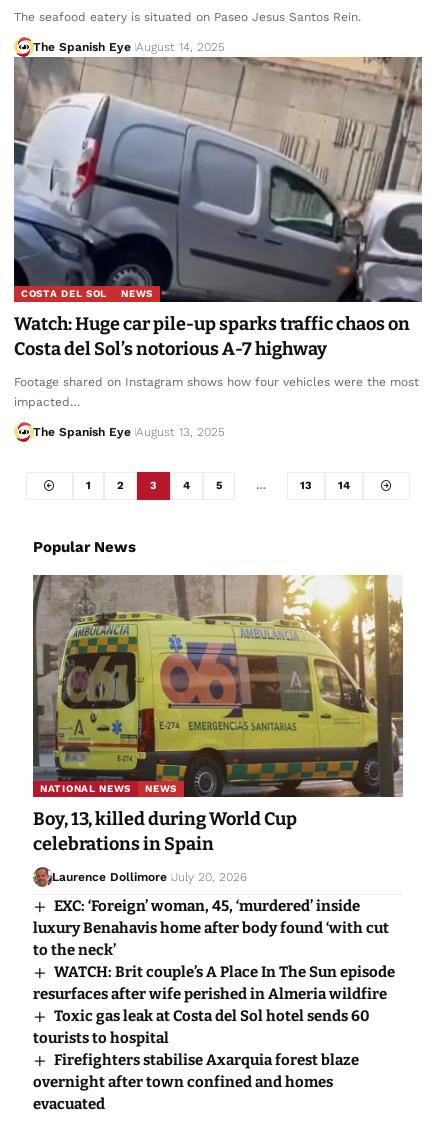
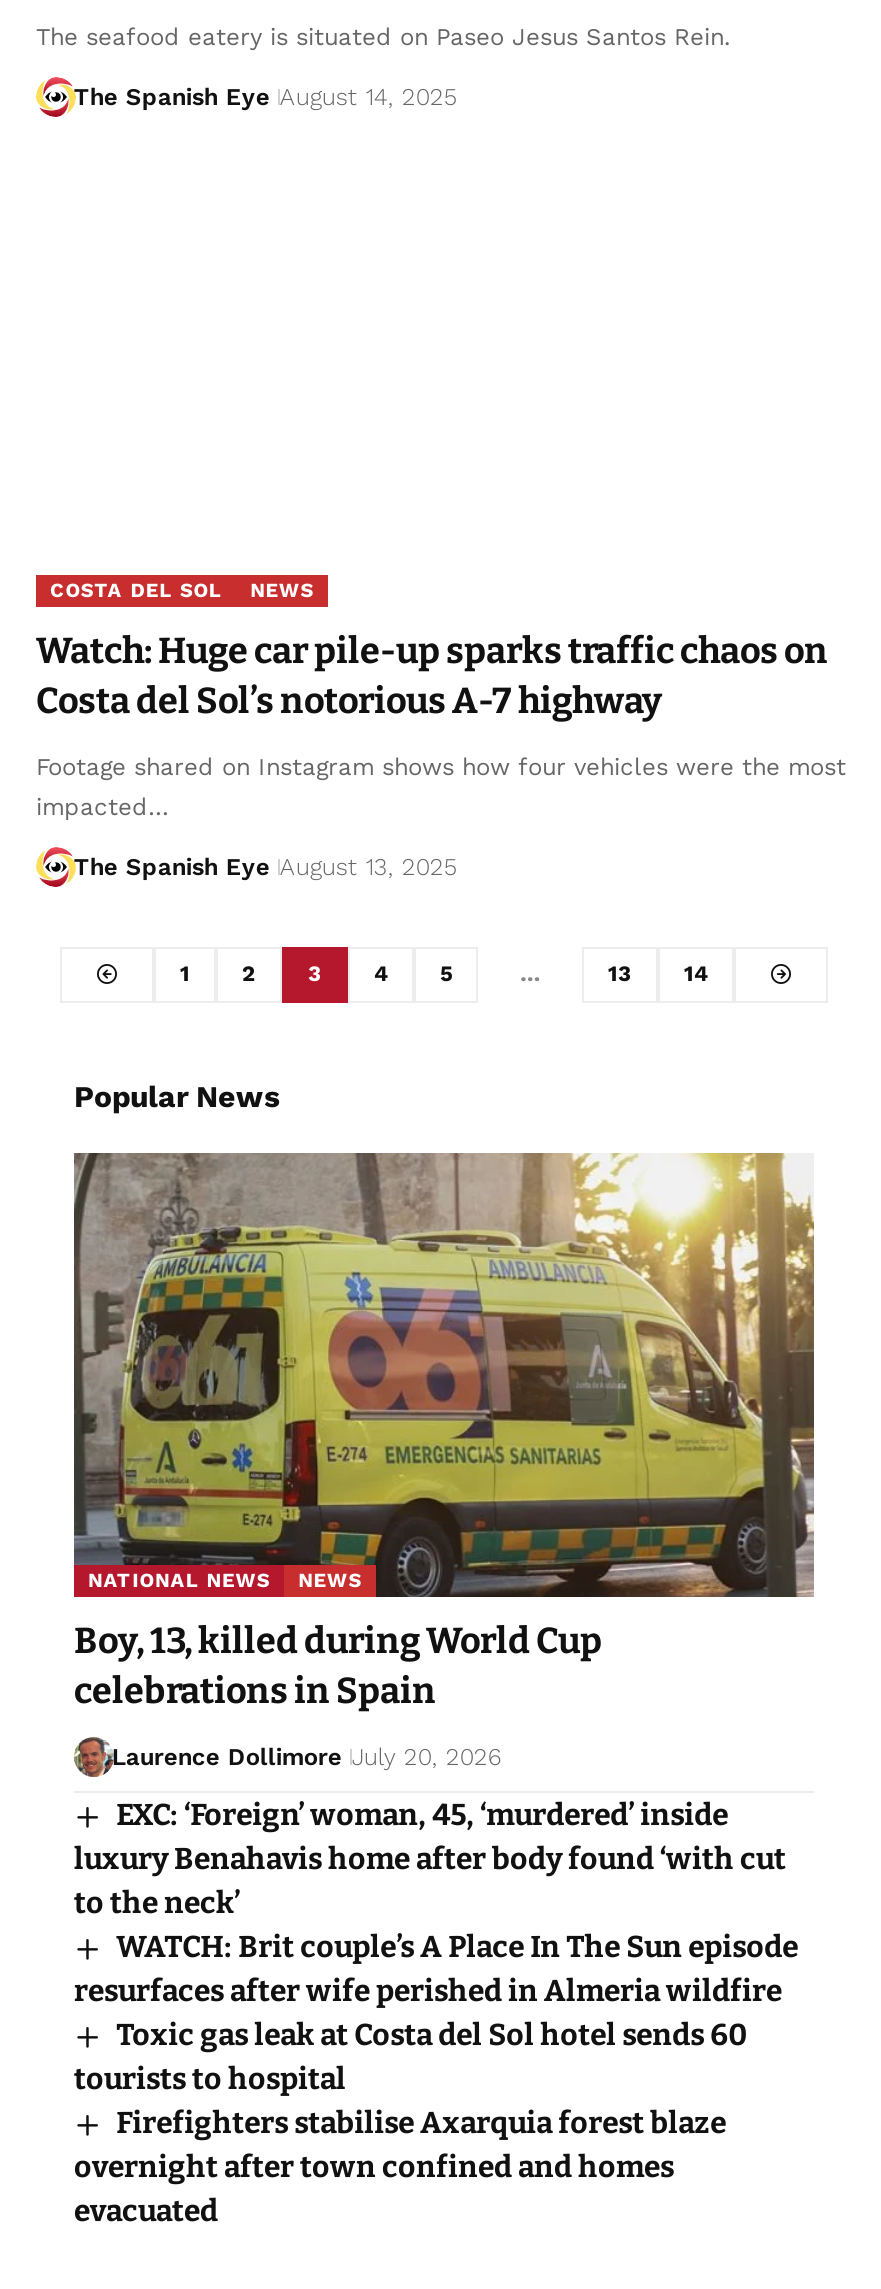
[13,56,423,303] [image] -> none

